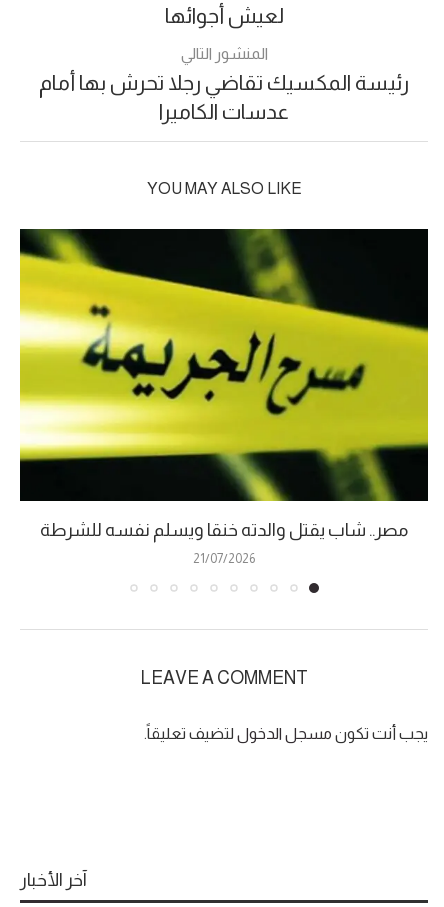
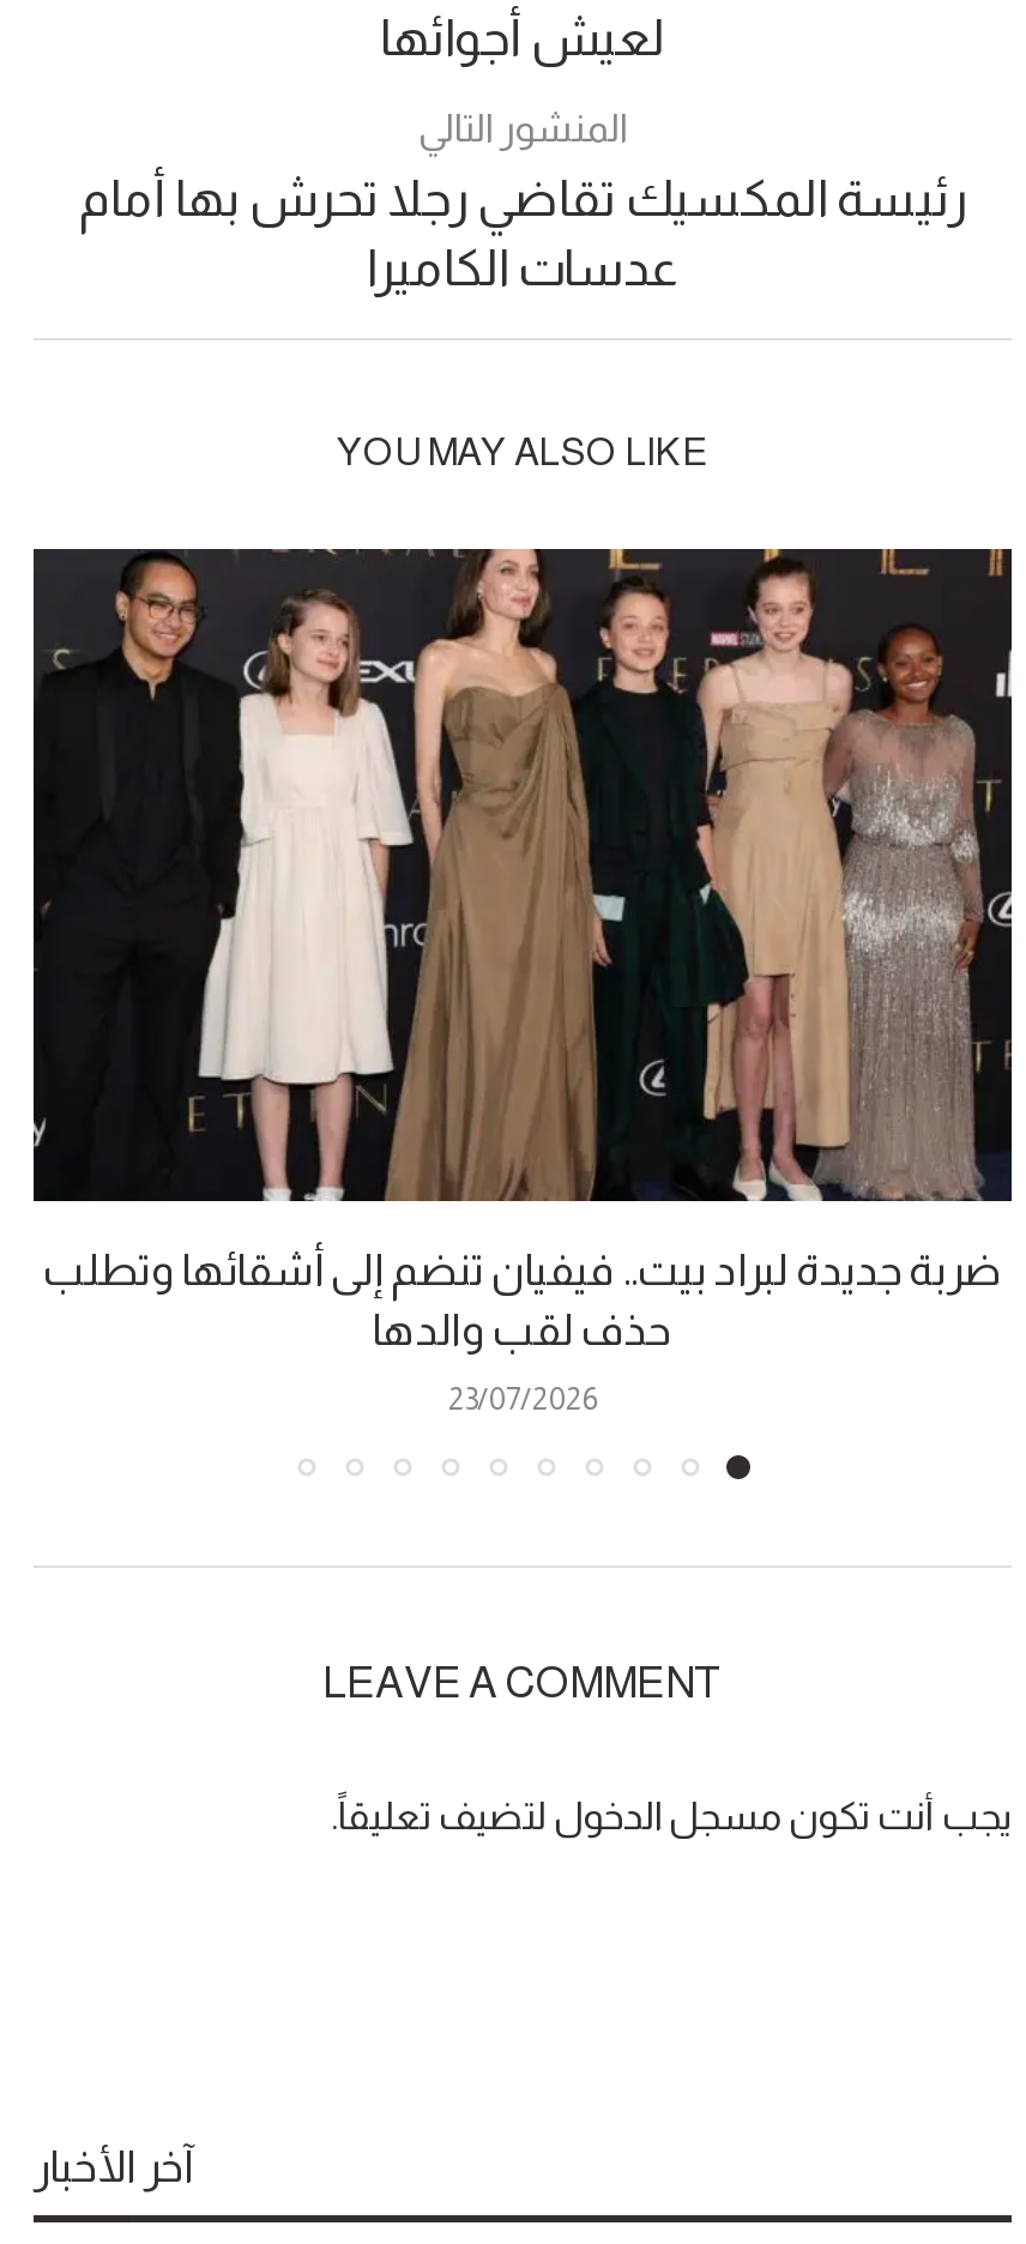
[19,228,429,540] [image] | مصر.. شاب يقتل والدته خنقا ويسلم نفسه للشرطة -> [31,547,1014,1354] [image] | ضربة جديدة لبراد بيت.. فيفيان تنضم إلى أشقائها وتطلب | حذف لقب والدها
[193,551,255,566] 21/07/2026 -> [448,1380,597,1416] 23/07/2026

